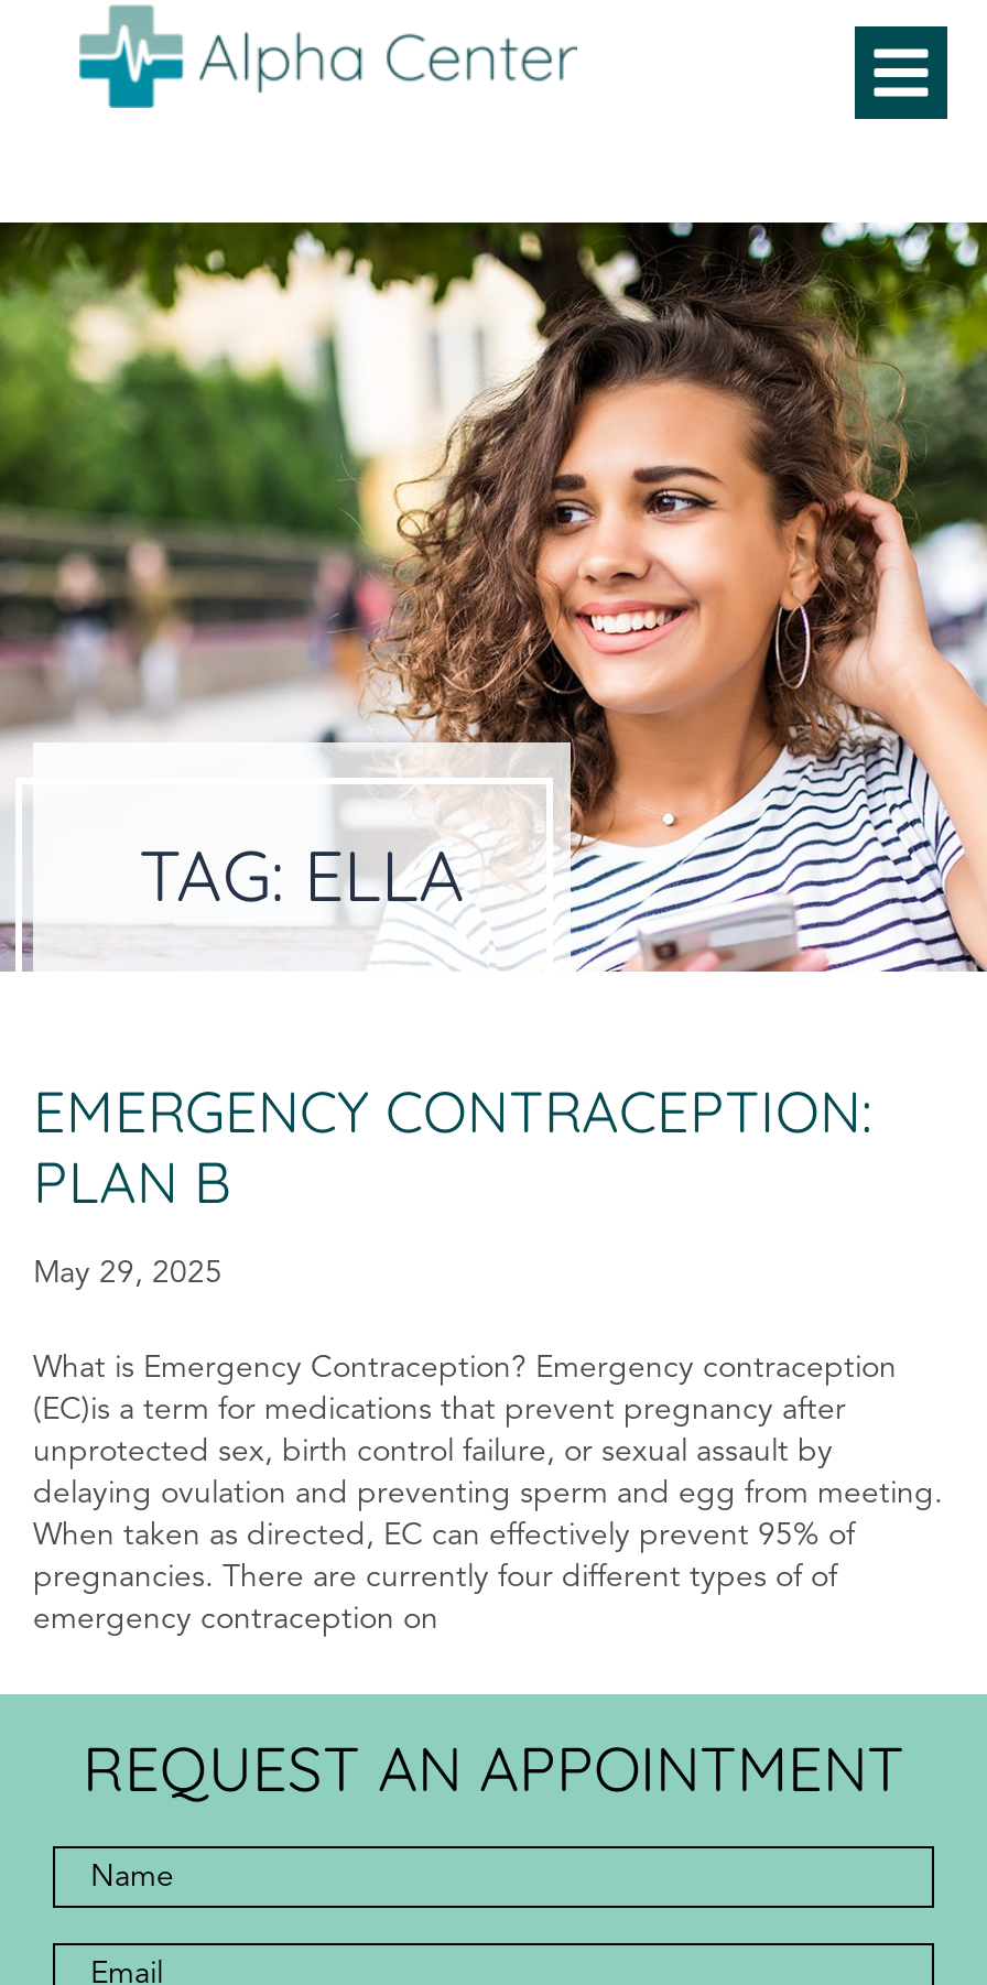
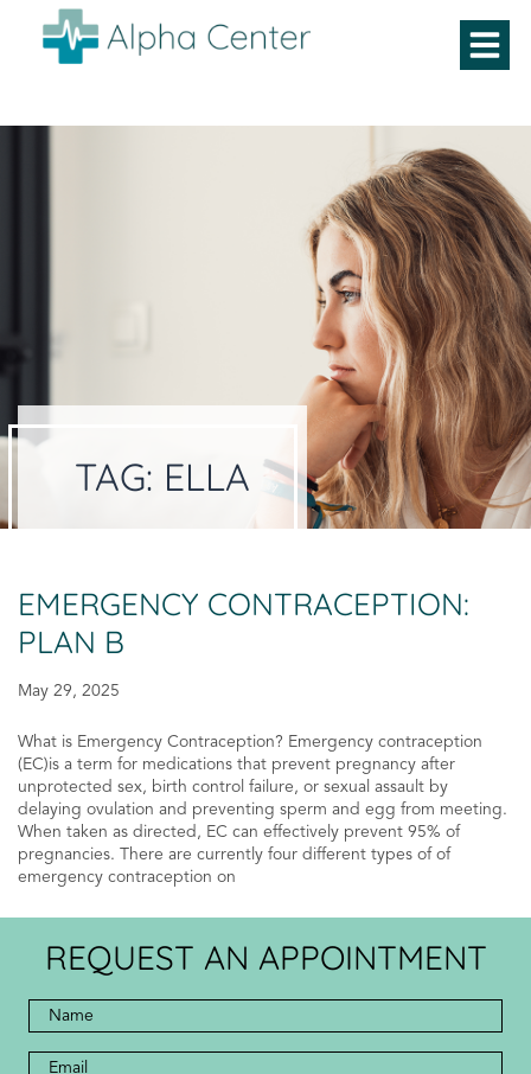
[7,220,980,974] [image] -> [4,124,527,530] [image]

